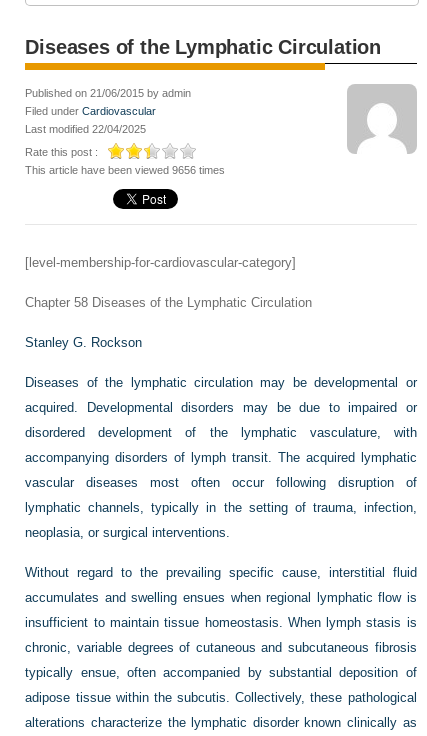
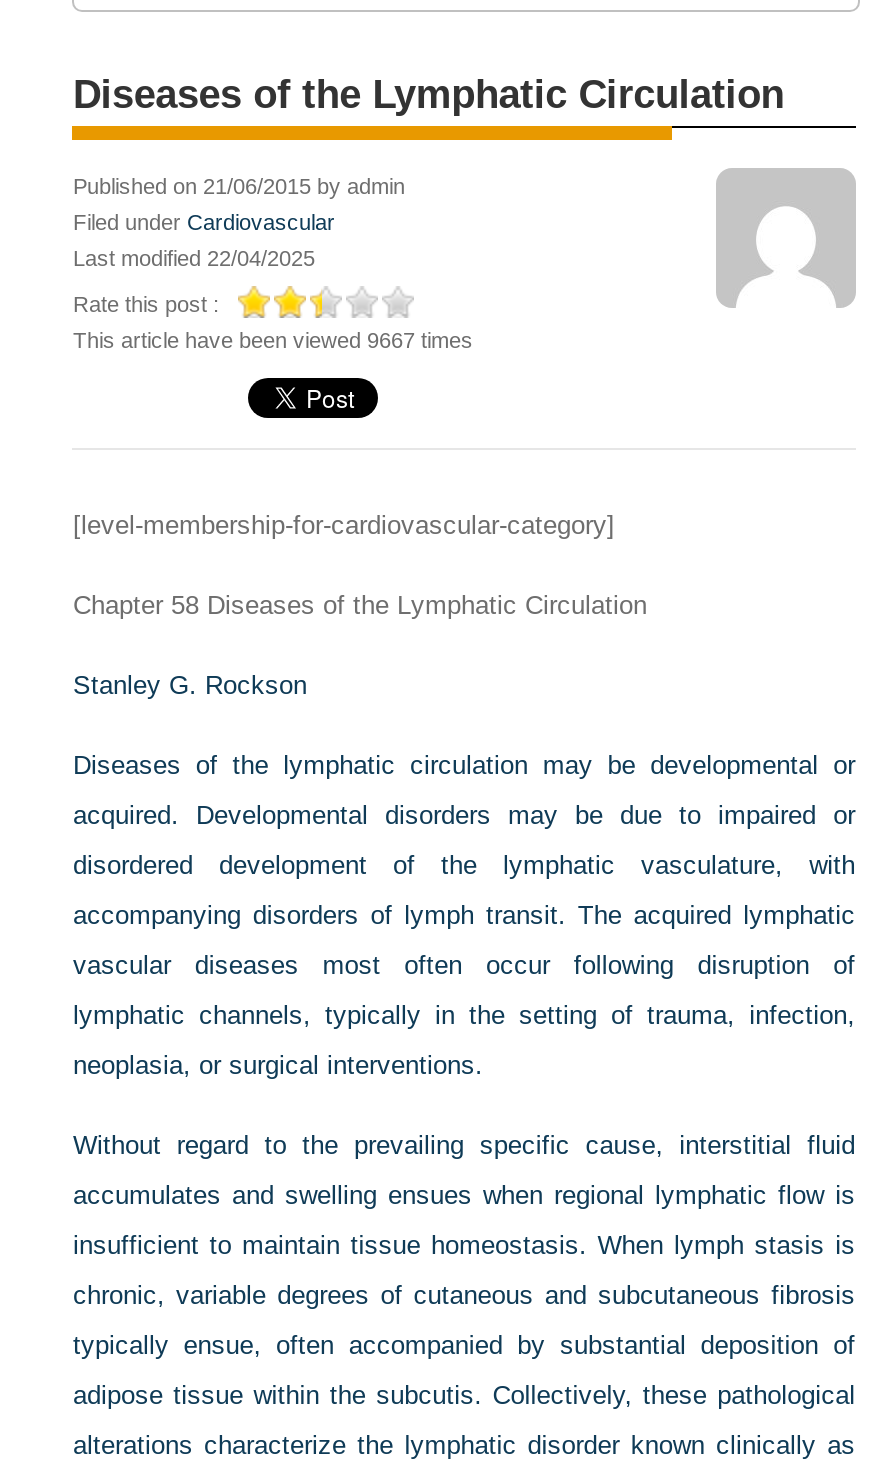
[25,164,225,176] This article have been viewed 9656 times -> [73,328,473,352] This article have been viewed 9667 times

